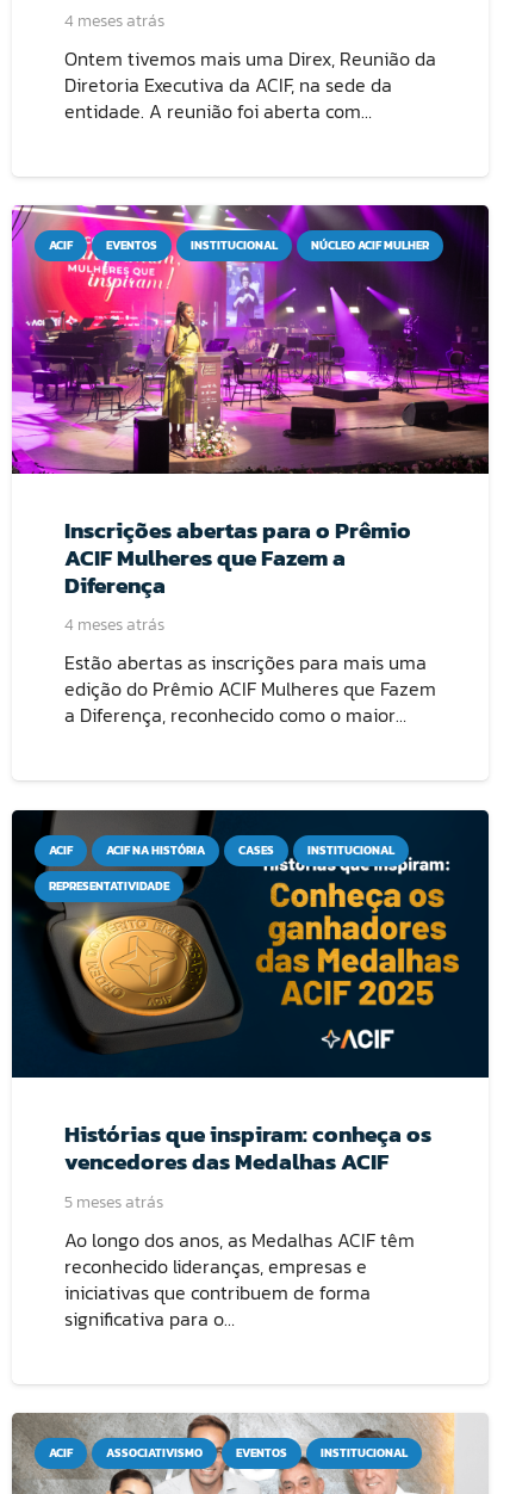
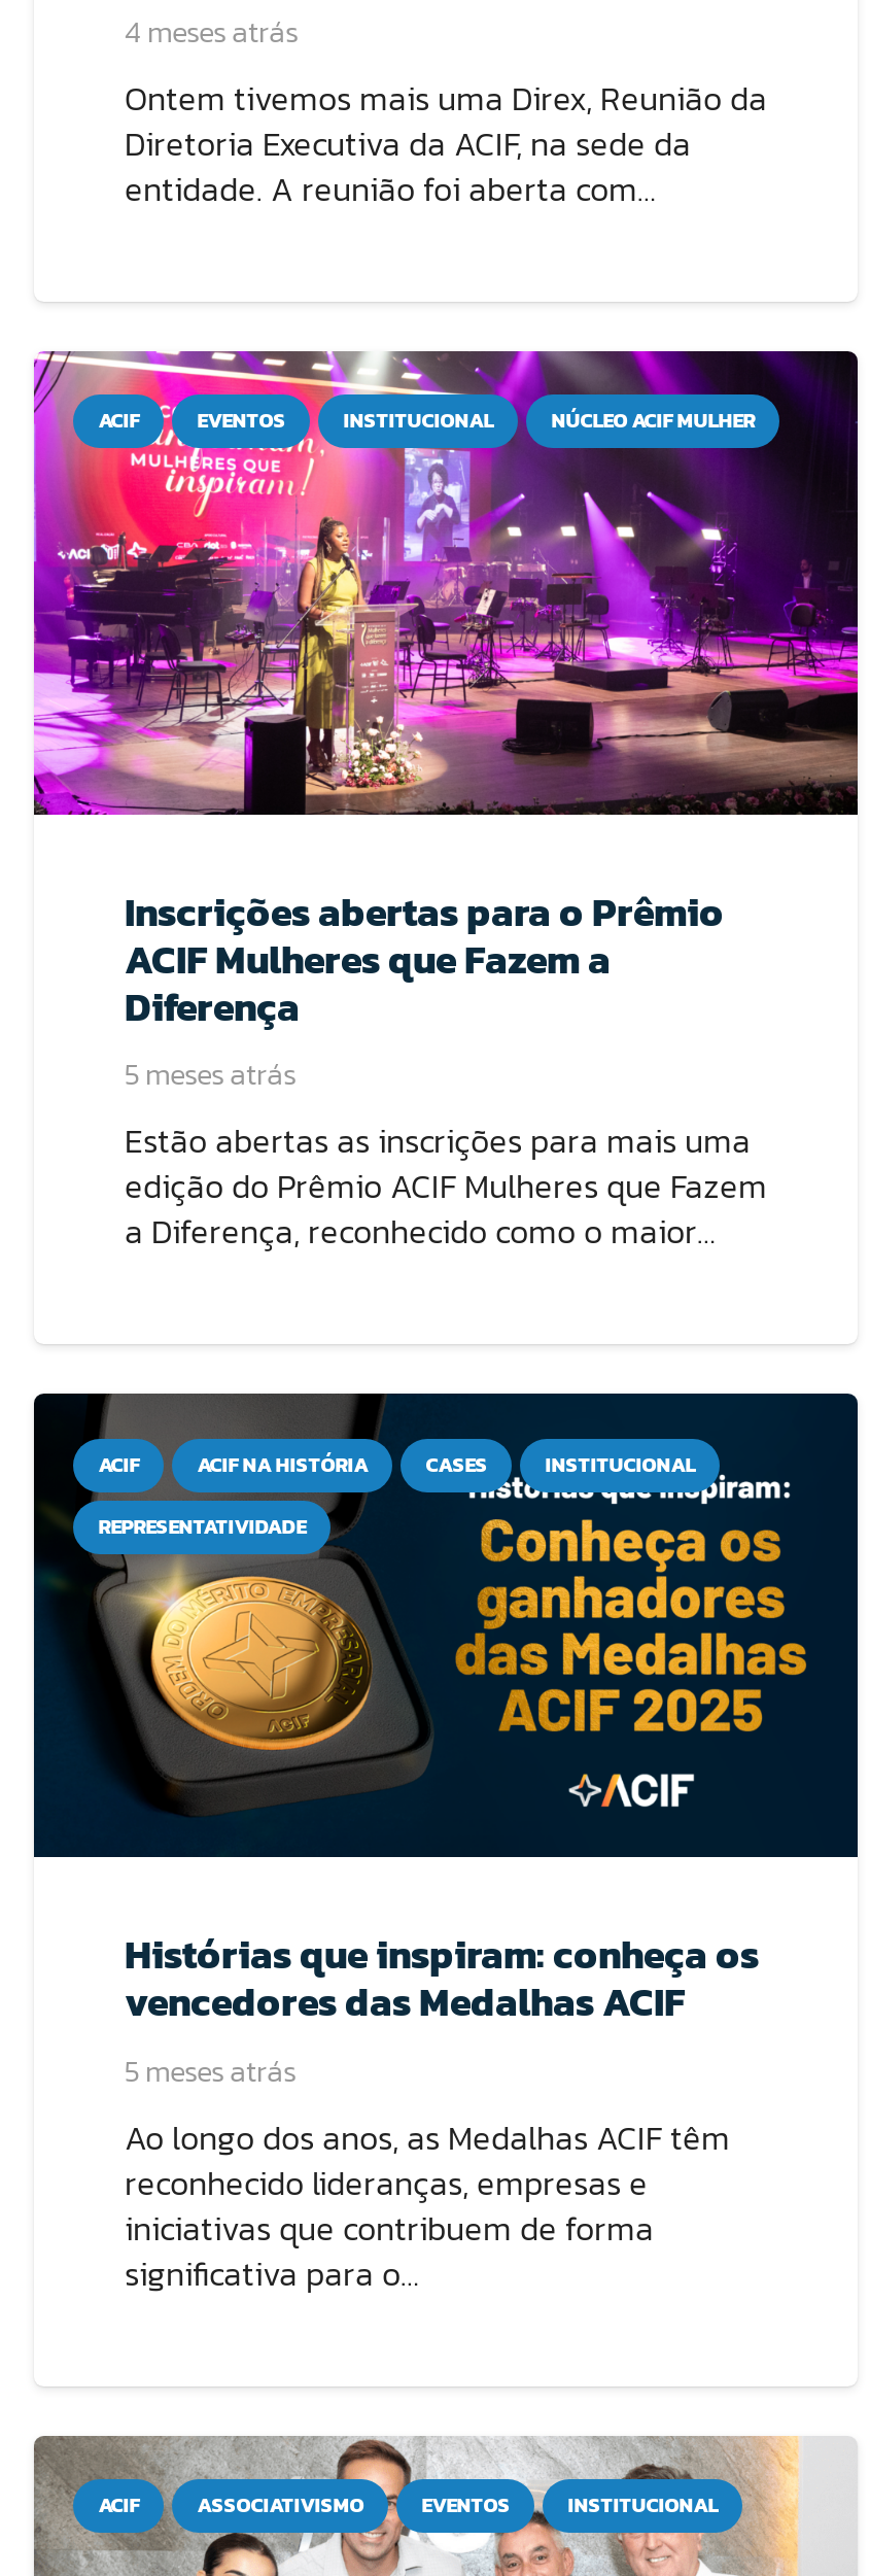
[64,611,164,638] 4 meses atrás -> [125,1052,295,1098] 5 meses atrás

